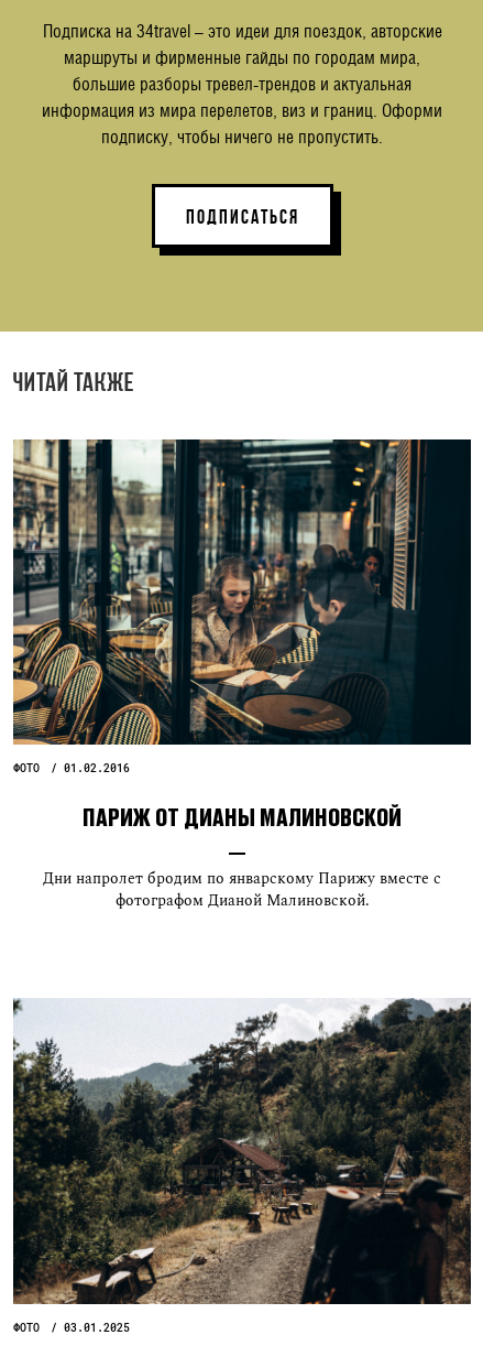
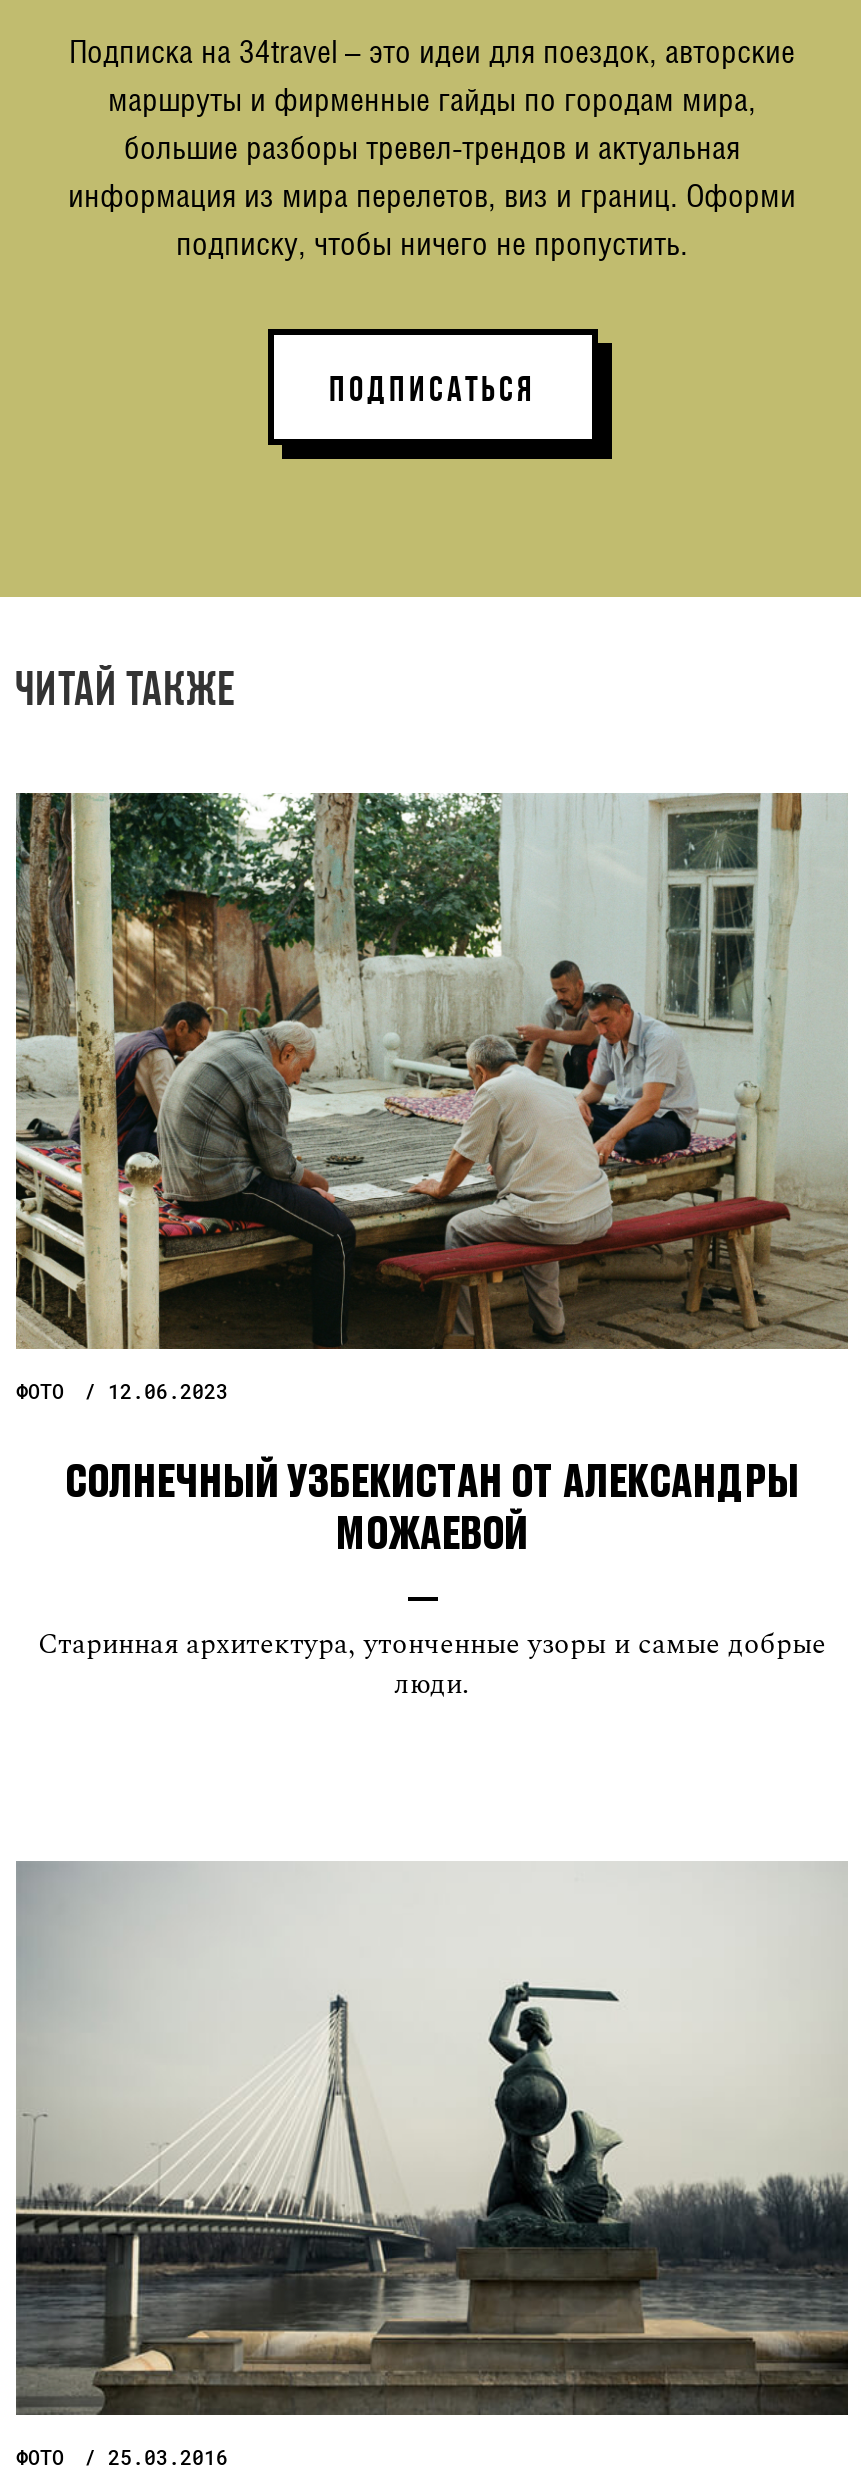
[12,438,472,776] [image] | ФОТО 01.02.2016 -> [14,791,850,1405] [image] | ФОТО 12.06.2023
[83,802,402,831] ПАРИЖ ОТ ДИАНЫ МАЛИНОВСКОЙ -> [65,1453,799,1557] СОЛНЕЧНЫЙ УЗБЕКИСТАН ОТ АЛЕКСАНДРЫ | МОЖАЕВОЙ
[43,867,441,912] Дни напролет бродим по январскому Парижу вместе с | фотографом Дианой Малиновской. -> [38,1623,826,1705] Старинная архитектура, утонченные узоры и самые добрые | люди.
[13,998,472,1335] [image] | ФОТО 03.01.2025 -> [14,1861,848,2471] [image] | ФОТО 25.03.2016

